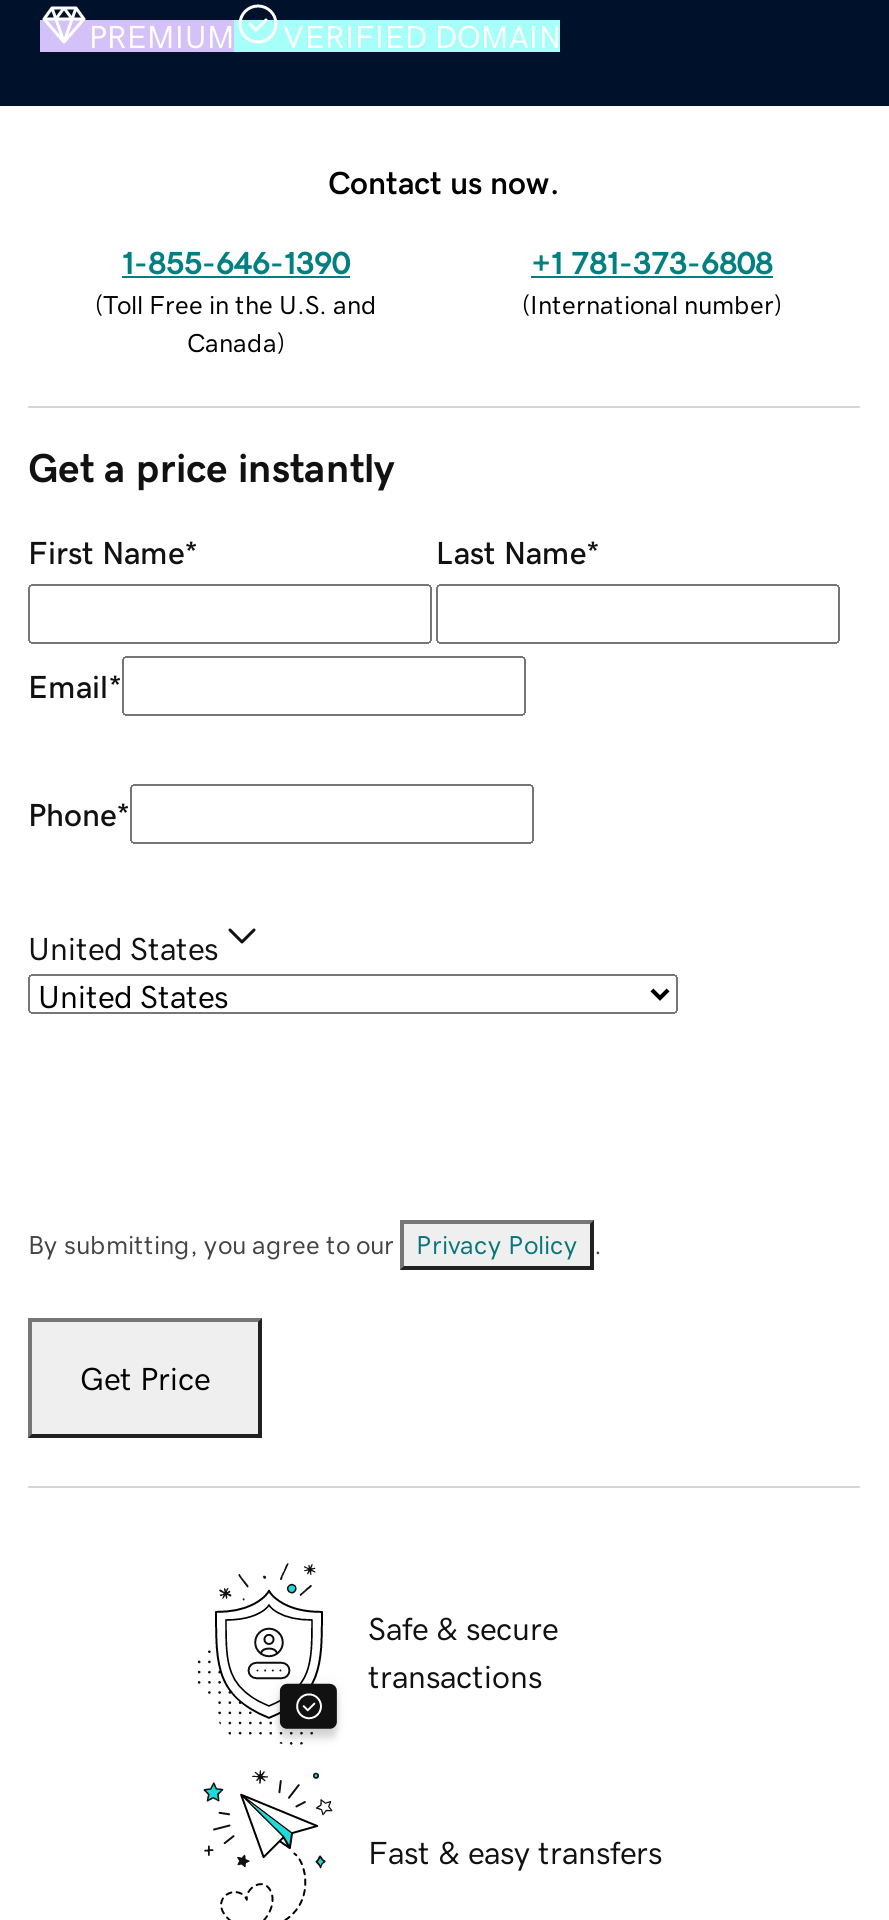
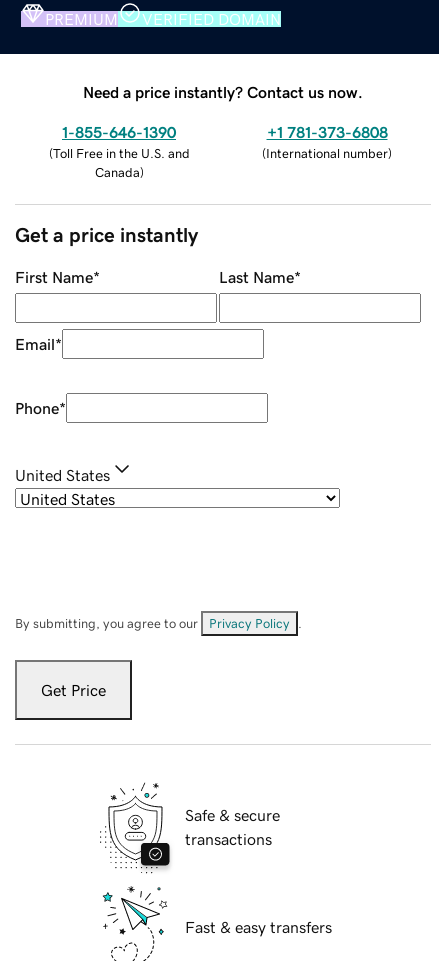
[328,165,560,197] Contact us now. -> [83,84,363,100] Need a price instantly? Contact us now.

